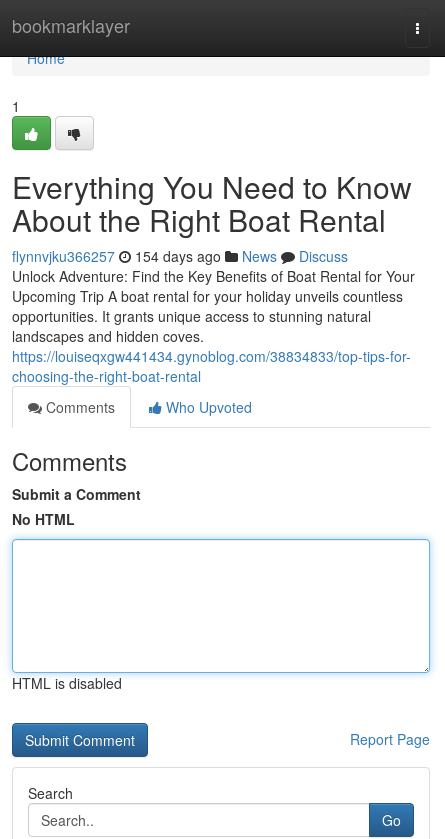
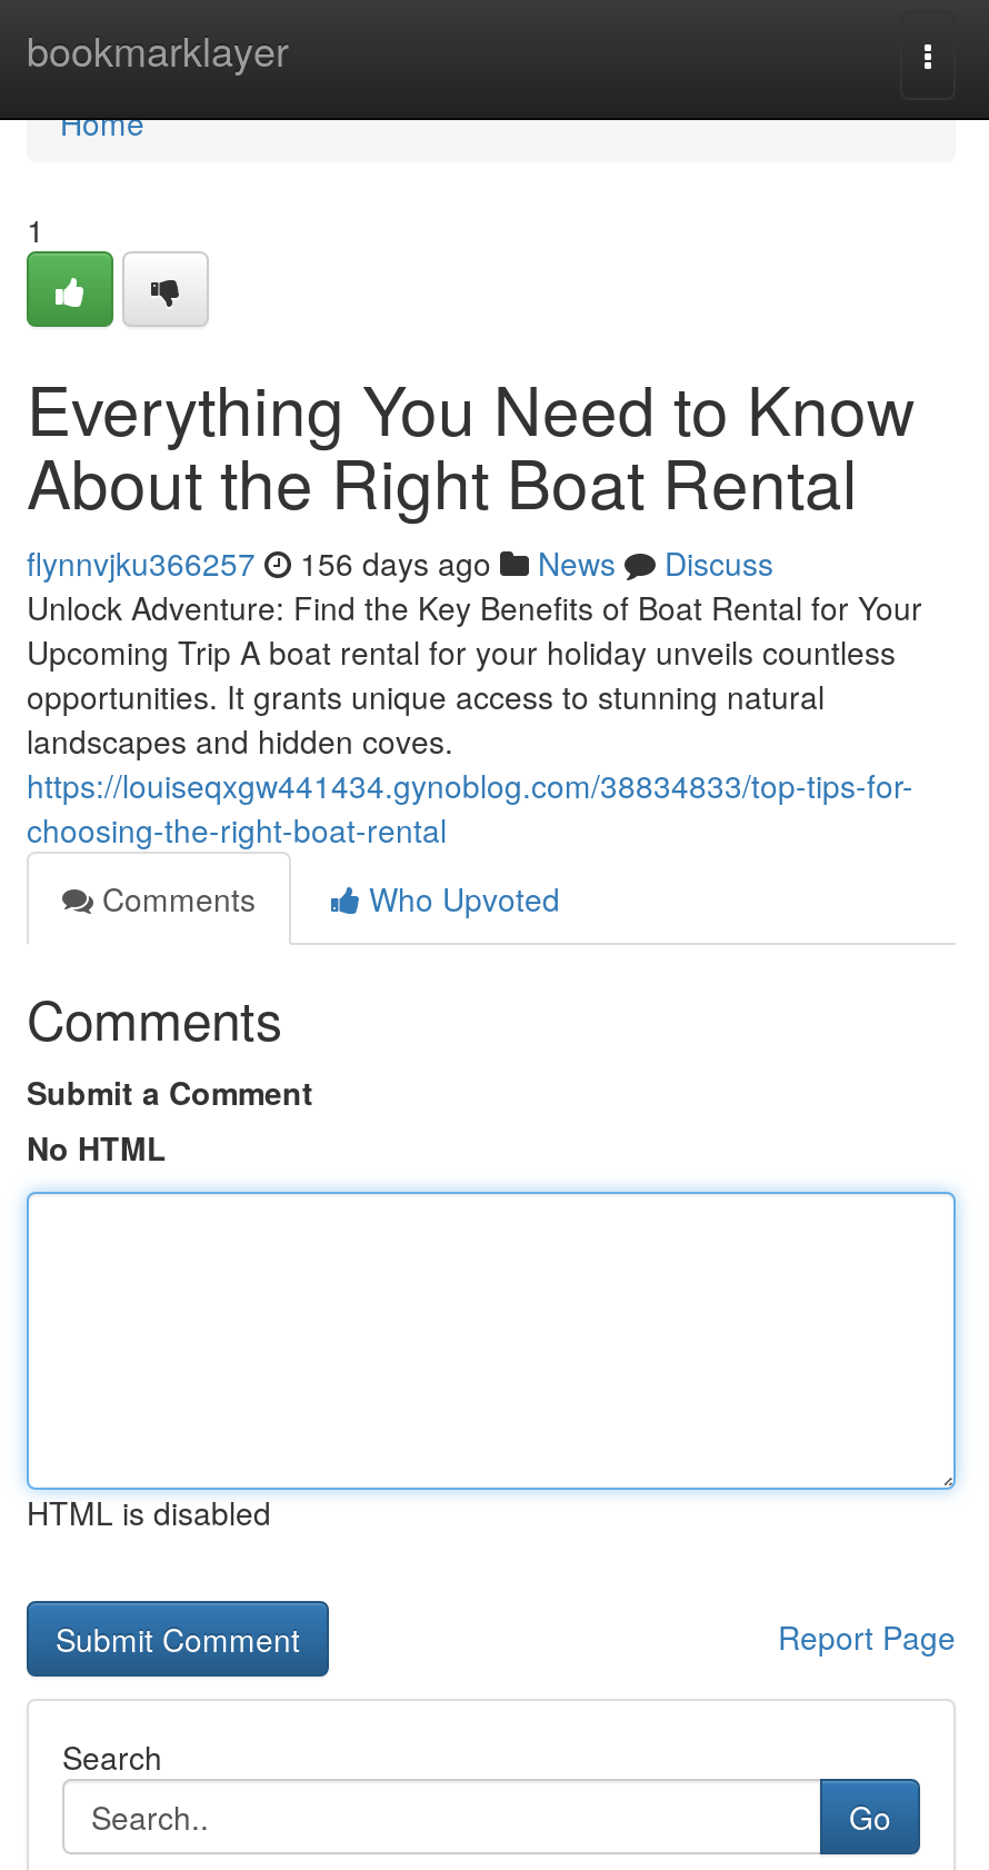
[12,246,348,266] flynnvjku366257 154 days ago News Discuss -> [27,540,773,585] flynnvjku366257 156 days ago News Discuss

